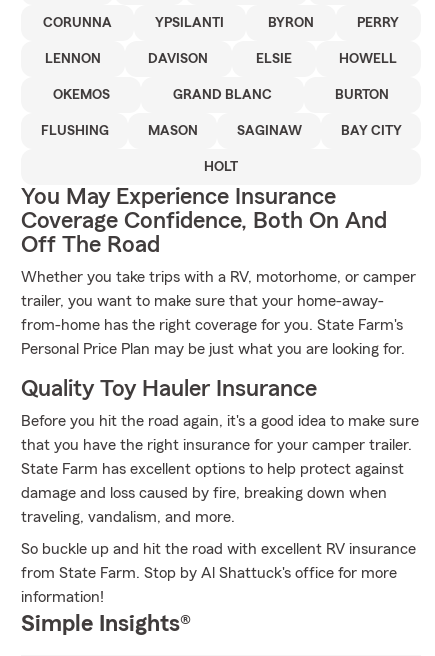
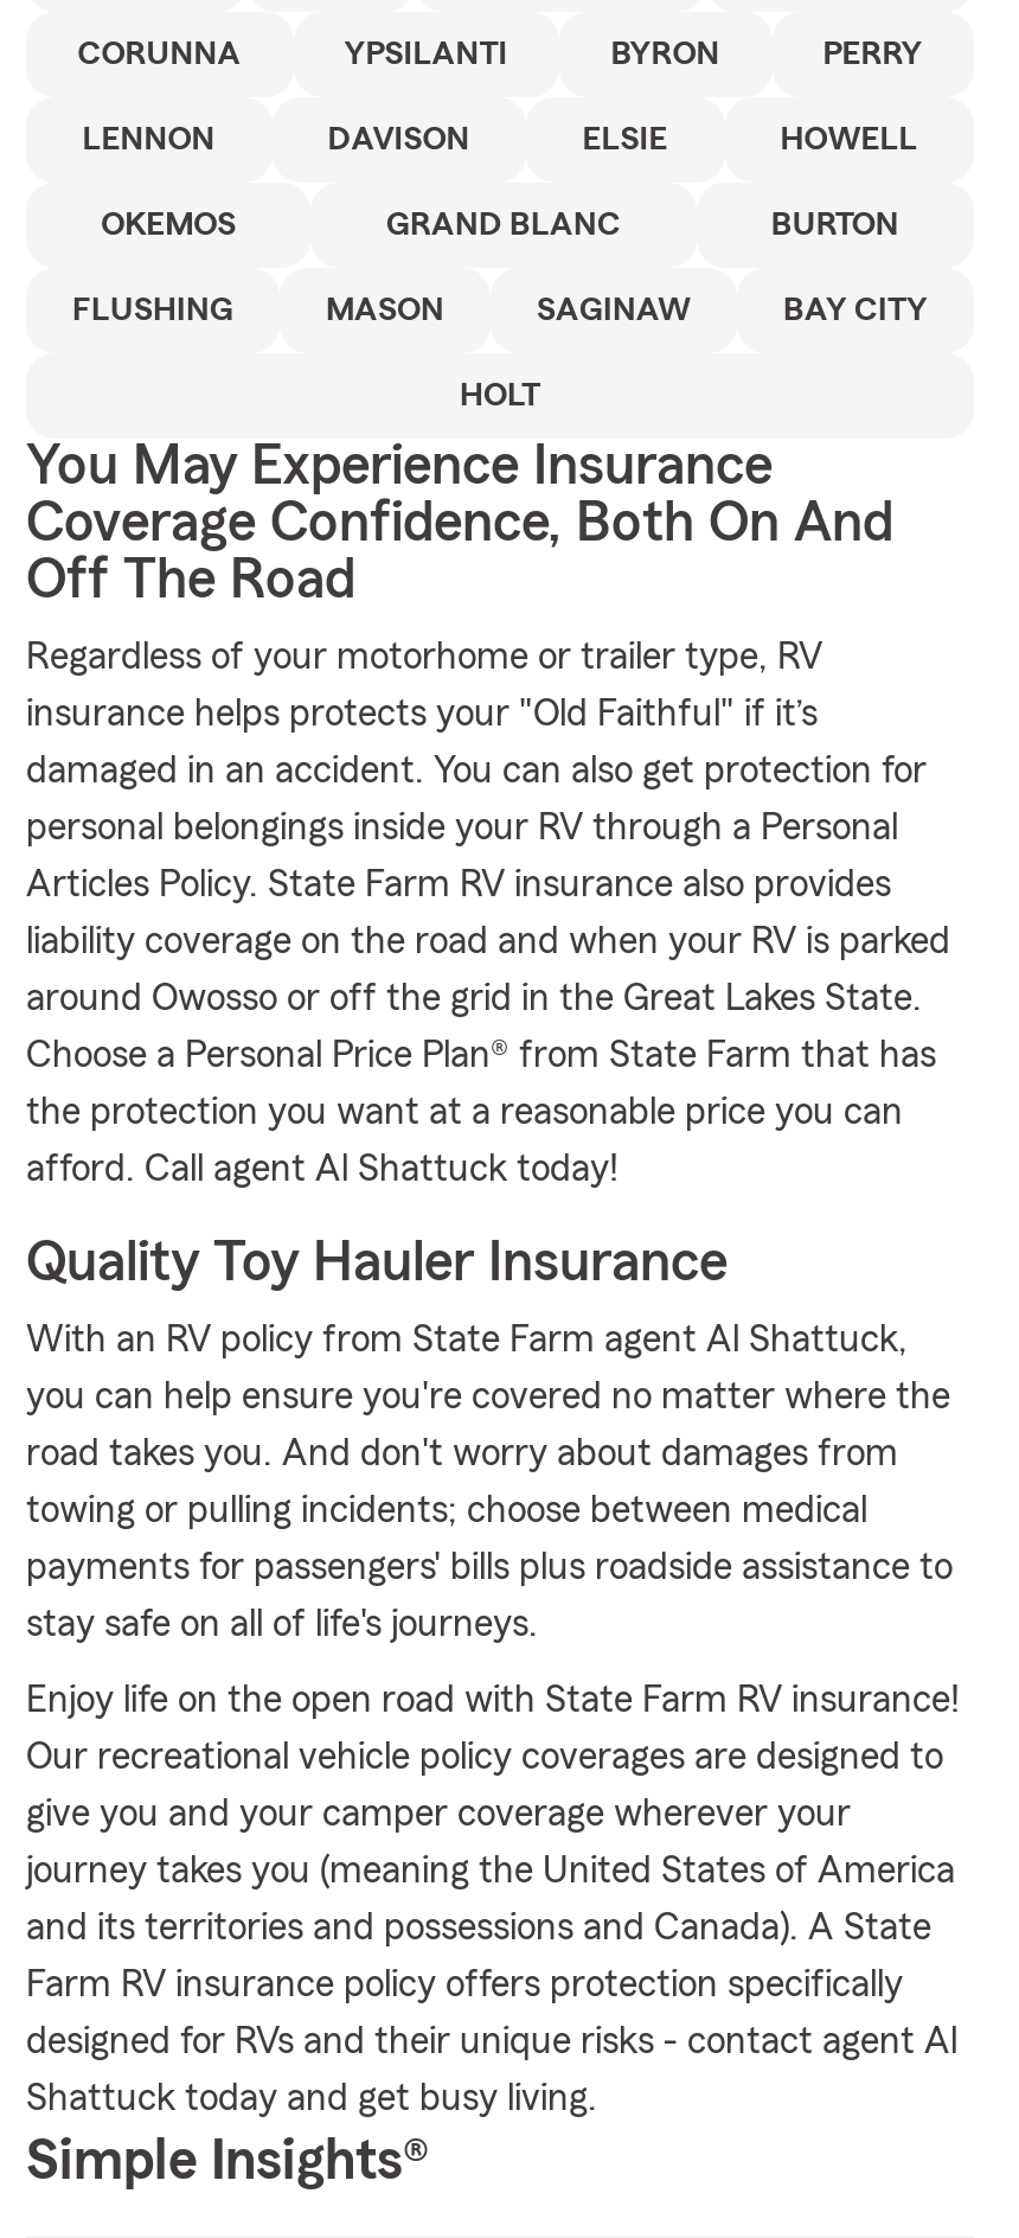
[21,269,416,357] Whether you take trips with a RV, motorhome, or camper | trailer, you want to make sure that your home-away- | from-home has the right coverage for you. State Farm's | Personal Price Plan may be just what you are looking for. -> [26,638,950,1188] Regardless of your motorhome or trailer type, RV | insurance helps protects your "Old Faithful" if it’s | damaged in an accident. You can also get protection for | personal belongings inside your RV through a Personal | Articles Policy. State Farm RV insurance also provides | liability coverage on the road and when your RV is parked | around Owosso or off the grid in the Great Lakes State. | Choose a Personal Price Plan® from State Farm that has | the protection you want at a reasonable price you can | afford. Call agent Al Shattuck today!
[21,413,419,605] Before you hit the road again, it's a good idea to make sure | that you have the right insurance for your camper trailer. | State Farm has excellent options to help protect against | damage and loss caused by fire, breaking down when | traveling, vandalism, and more. | So buckle up and hit the road with excellent RV insurance | from State Farm. Stop by Al Shattuck's office for more | information! -> [26,1321,960,2117] With an RV policy from State Farm agent Al Shattuck, | you can help ensure you're covered no matter where the | road takes you. And don't worry about damages from | towing or pulling incidents; choose between medical | payments for passengers' bills plus roadside assistance to | stay safe on all of life's journeys. | Enjoy life on the open road with State Farm RV insurance! | Our recreational vehicle policy coverages are designed to | give you and your camper coverage wherever your | journey takes you (meaning the United States of America | and its territories and possessions and Canada). A State | Farm RV insurance policy offers protection specifically | designed for RVs and their unique risks - contact agent Al | Shattuck today and get busy living.

